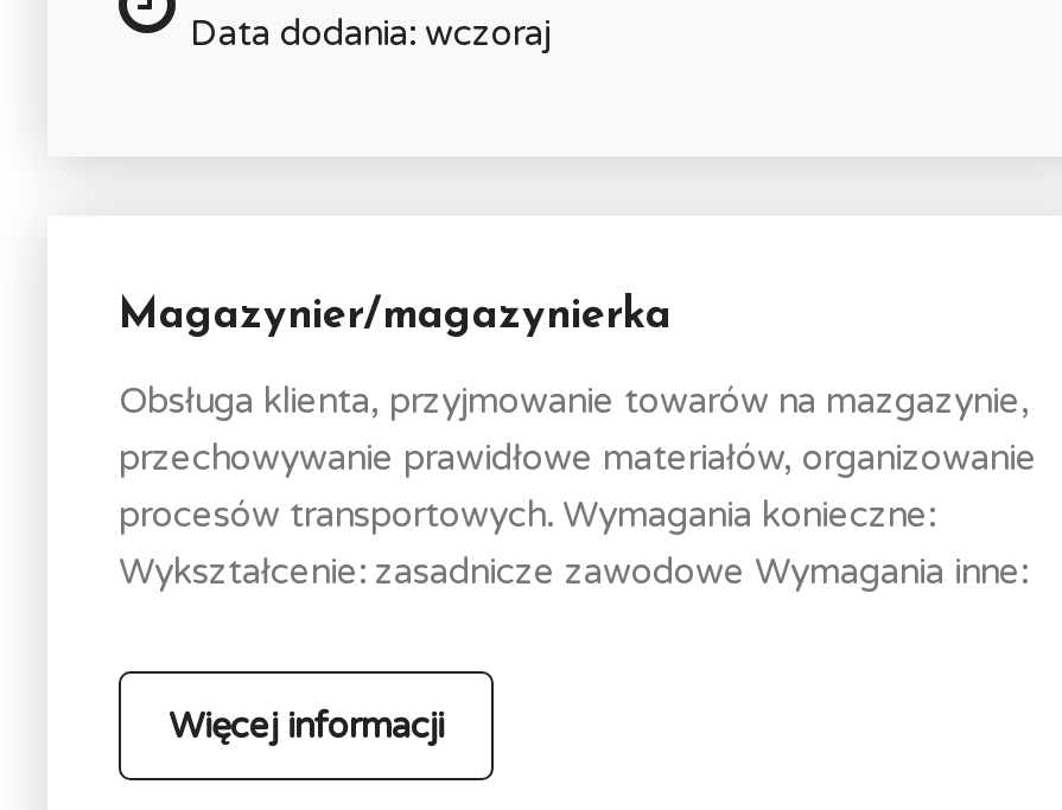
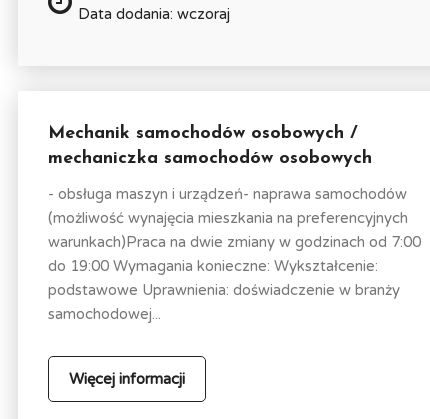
[119,295,672,340] Magazynier/magazynierka -> [48,124,372,168] Mechanik samochodów osobowych / | mechaniczka samochodów osobowych
[119,379,1037,592] Obsługa klienta, przyjmowanie towarów na mazgazynie, | przechowywanie prawidłowe materiałów, organizowanie | procesów transportowych. Wymagania konieczne: | Wykształcenie: zasadnicze zawodowe Wymagania inne: -> [48,185,421,323] - obsługa maszyn i urządzeń- naprawa samochodów | (możliwość wynajęcia mieszkania na preferencyjnych | warunkach)Praca na dwie zmiany w godzinach od 7:00 | do 19:00 Wymagania konieczne: Wykształcenie: | podstawowe Uprawnienia: doświadczenie w branży | samochodowej...

